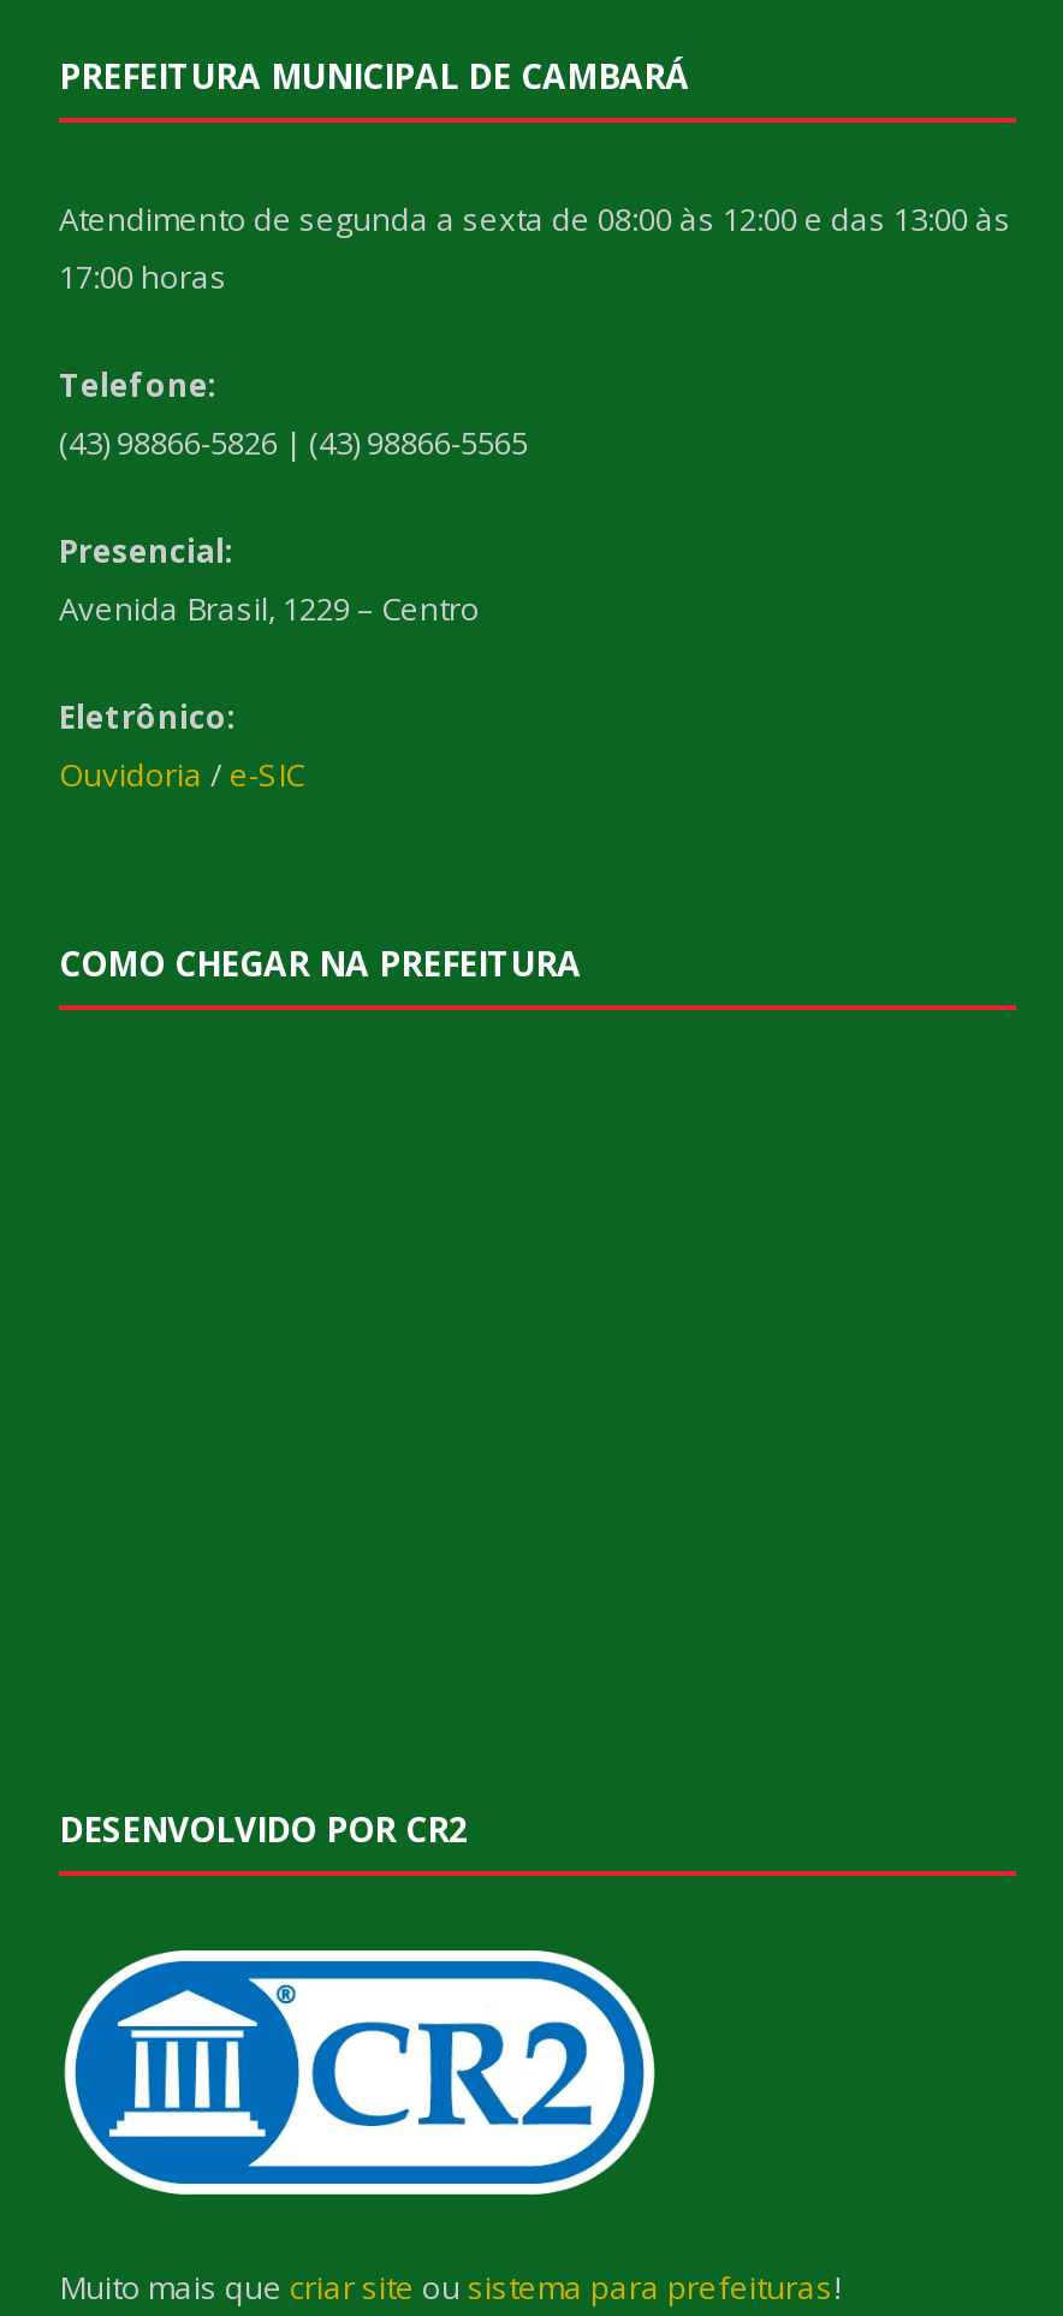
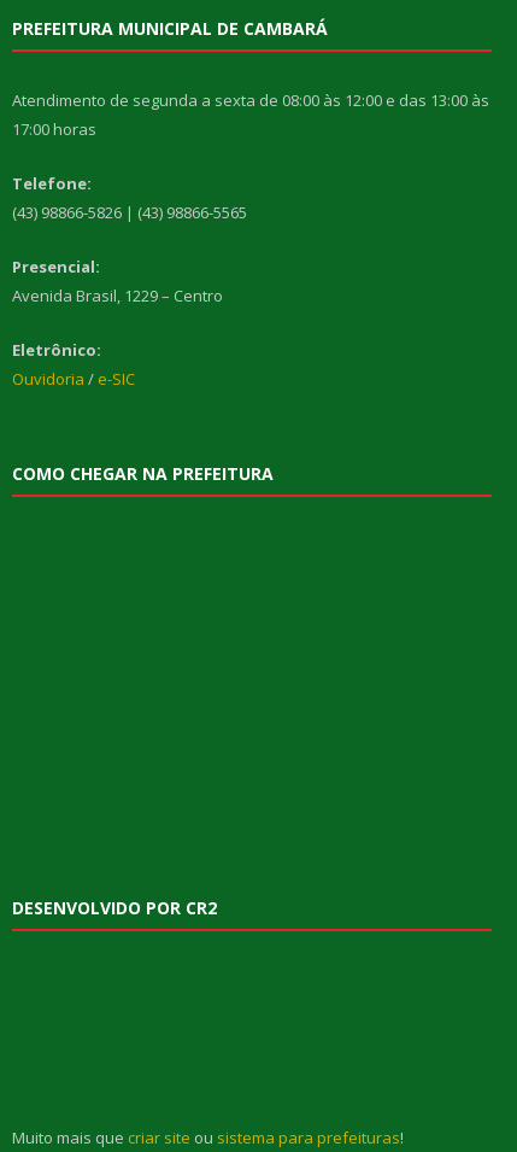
[61,1948,658,2198] [image] -> none

